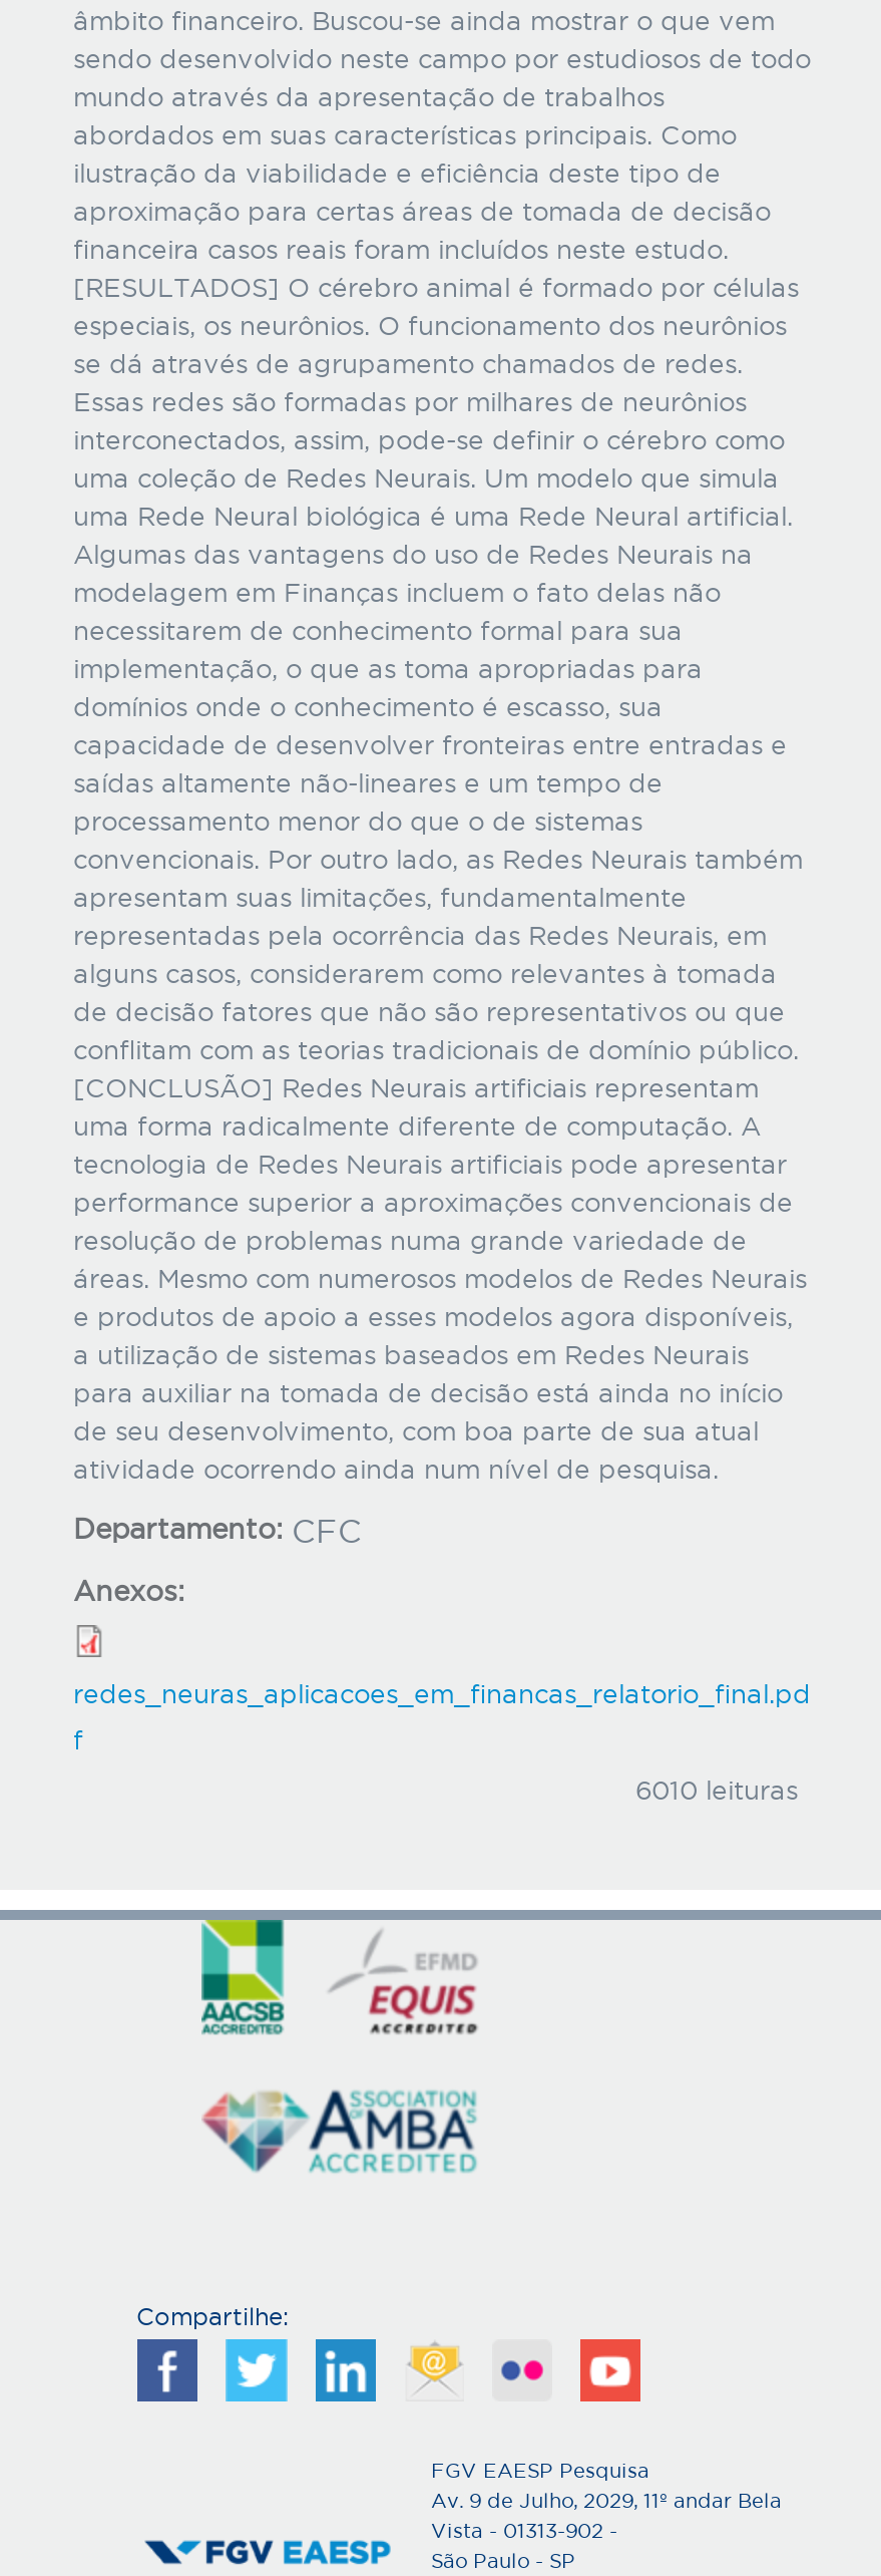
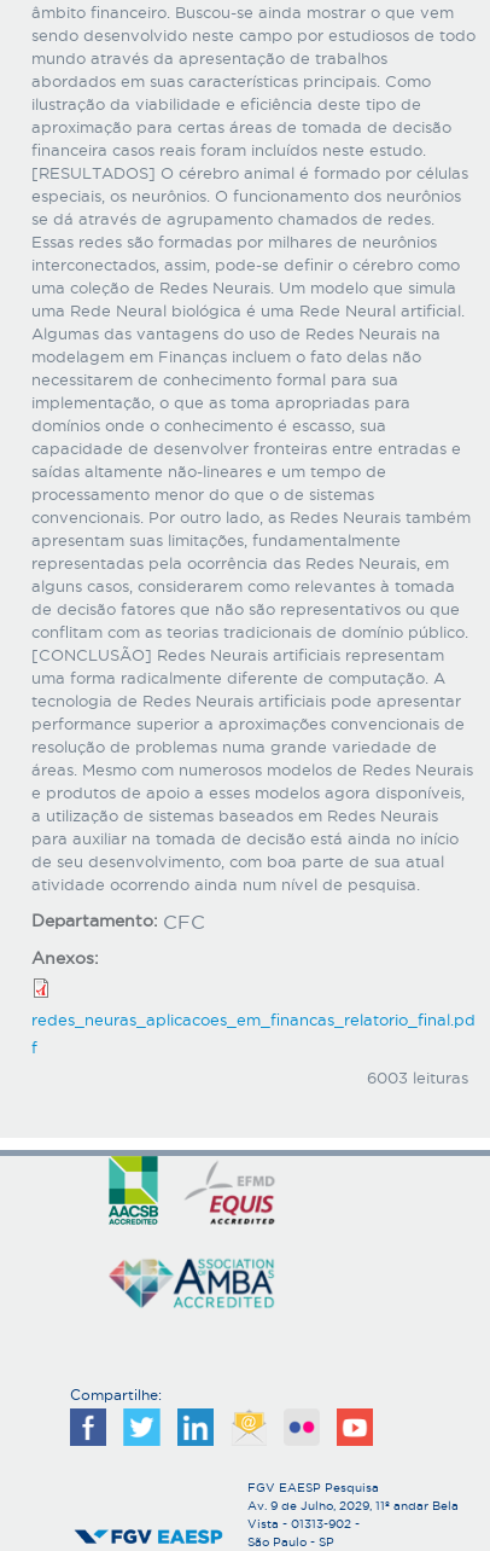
[635,1776,798,1804] 6010 leituras -> [366,1069,468,1086] 6003 leituras

